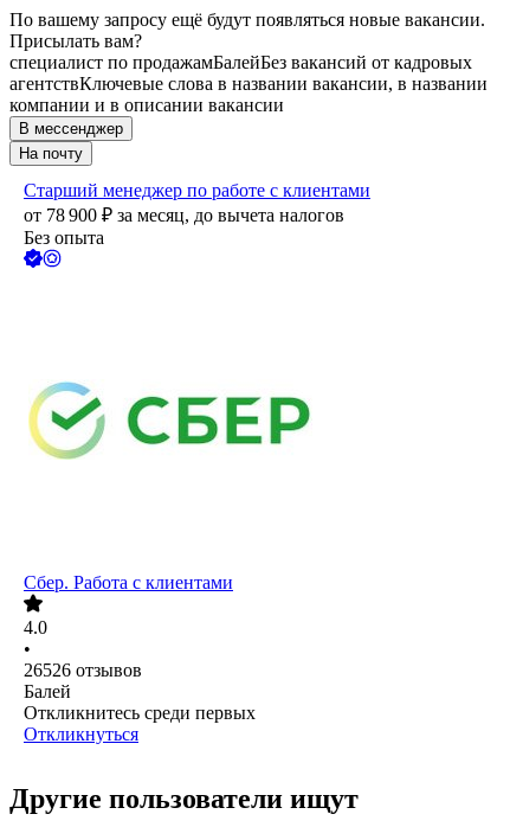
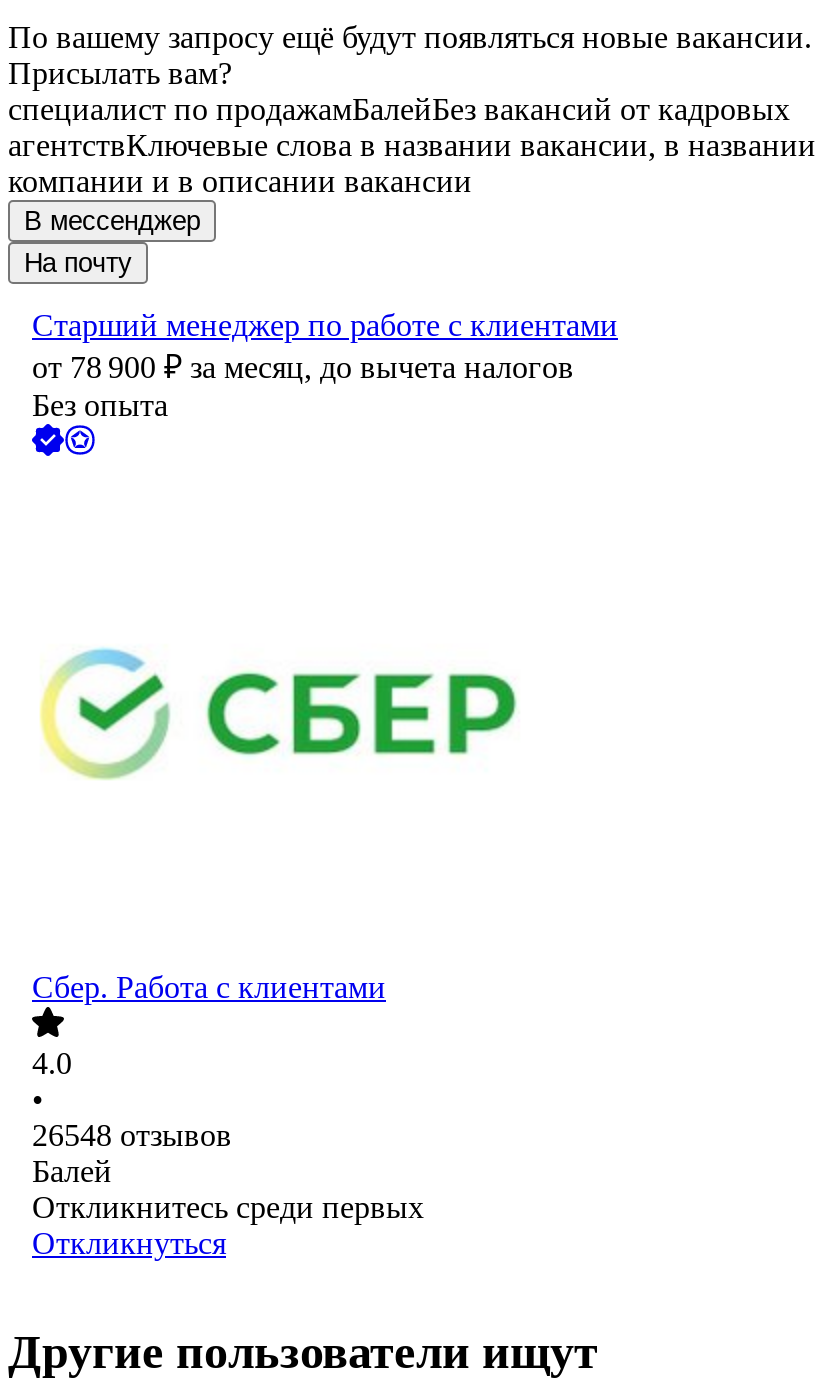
[24,660,142,680] 26526 отзывов -> [32,1119,232,1153] 26548 отзывов

